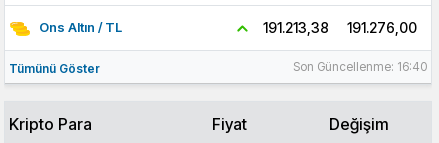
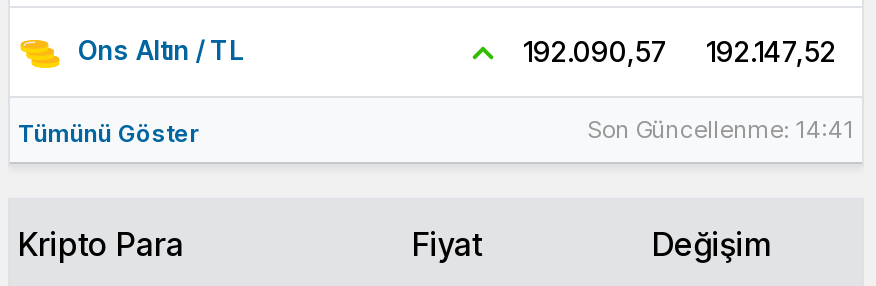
[262,19,328,36] 191.213,38 -> [523,34,669,68] 192.090,57
[347,19,417,36] 191.276,00 -> [706,34,836,68] 192.147,52
[293,59,427,74] Son Güncellenme: 16:40 -> [588,114,854,144] Son Güncellenme: 14:41

